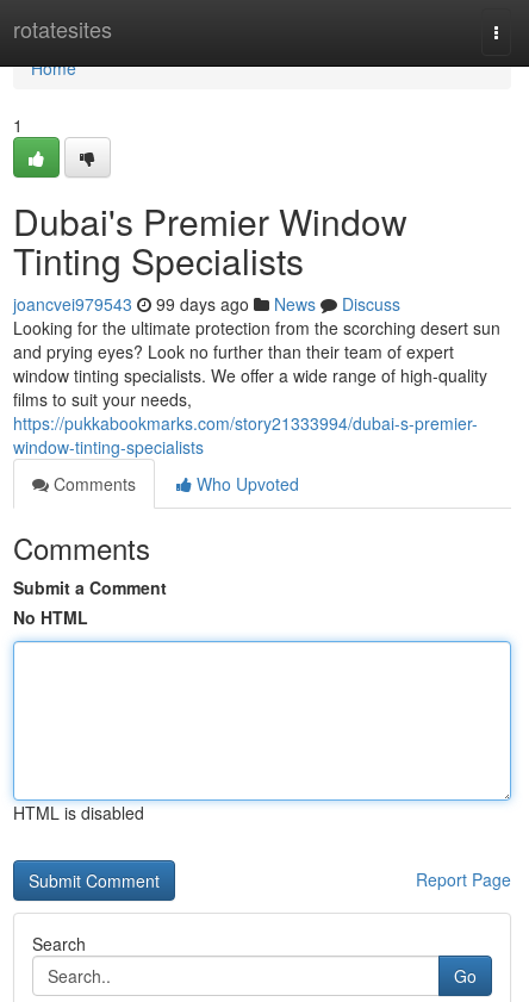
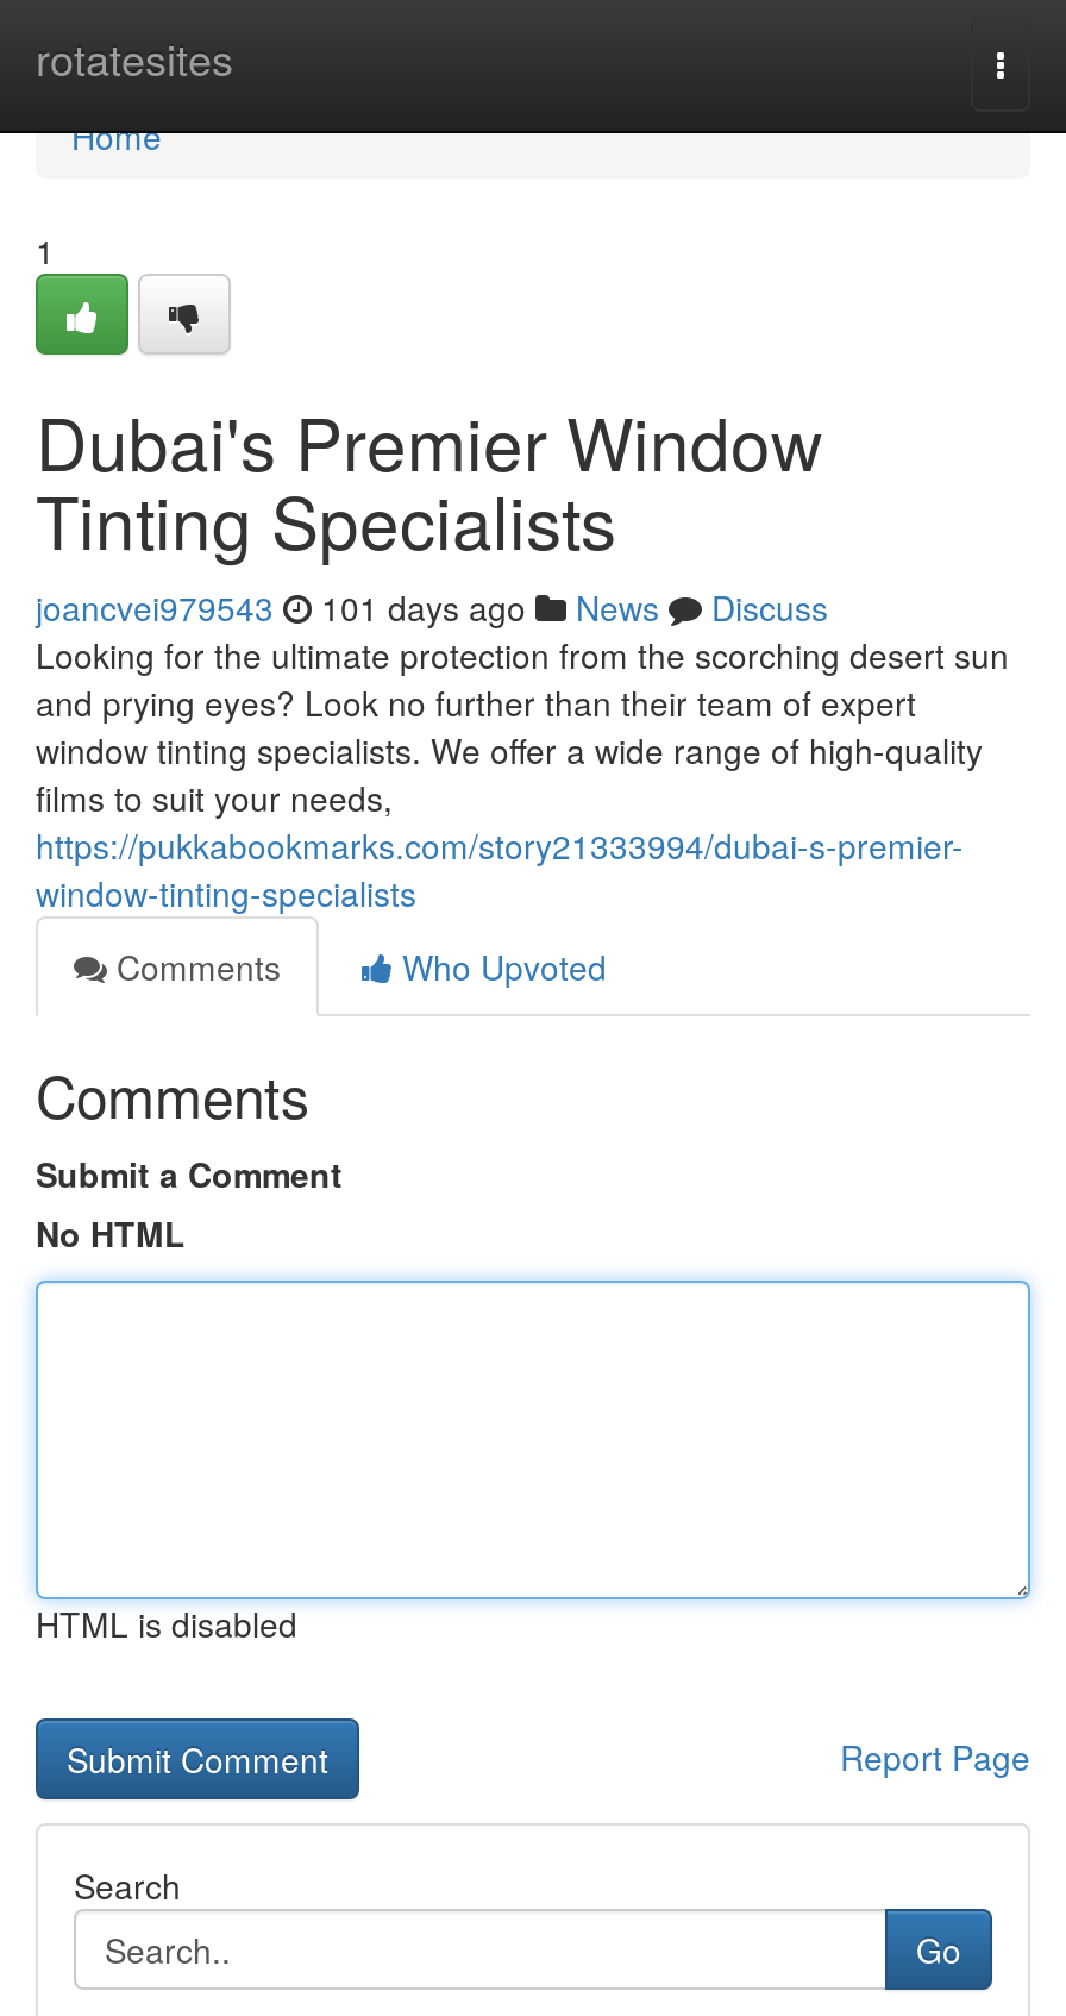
[13,292,400,316] joancvei979543 99 days ago News Discuss -> [36,583,828,631] joancvei979543 101 days ago News Discuss

